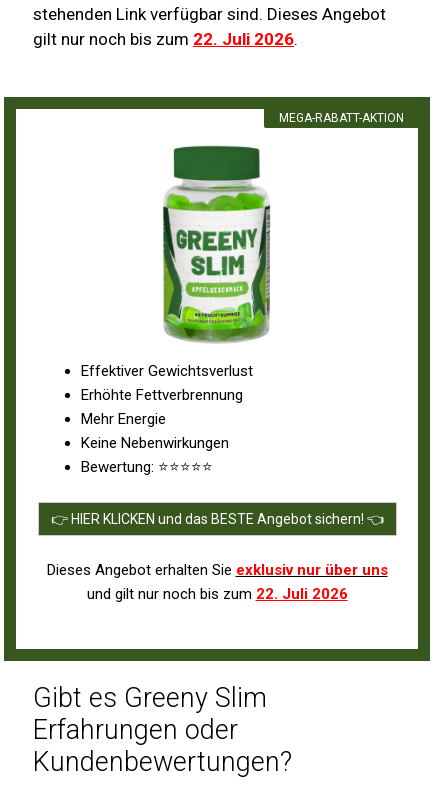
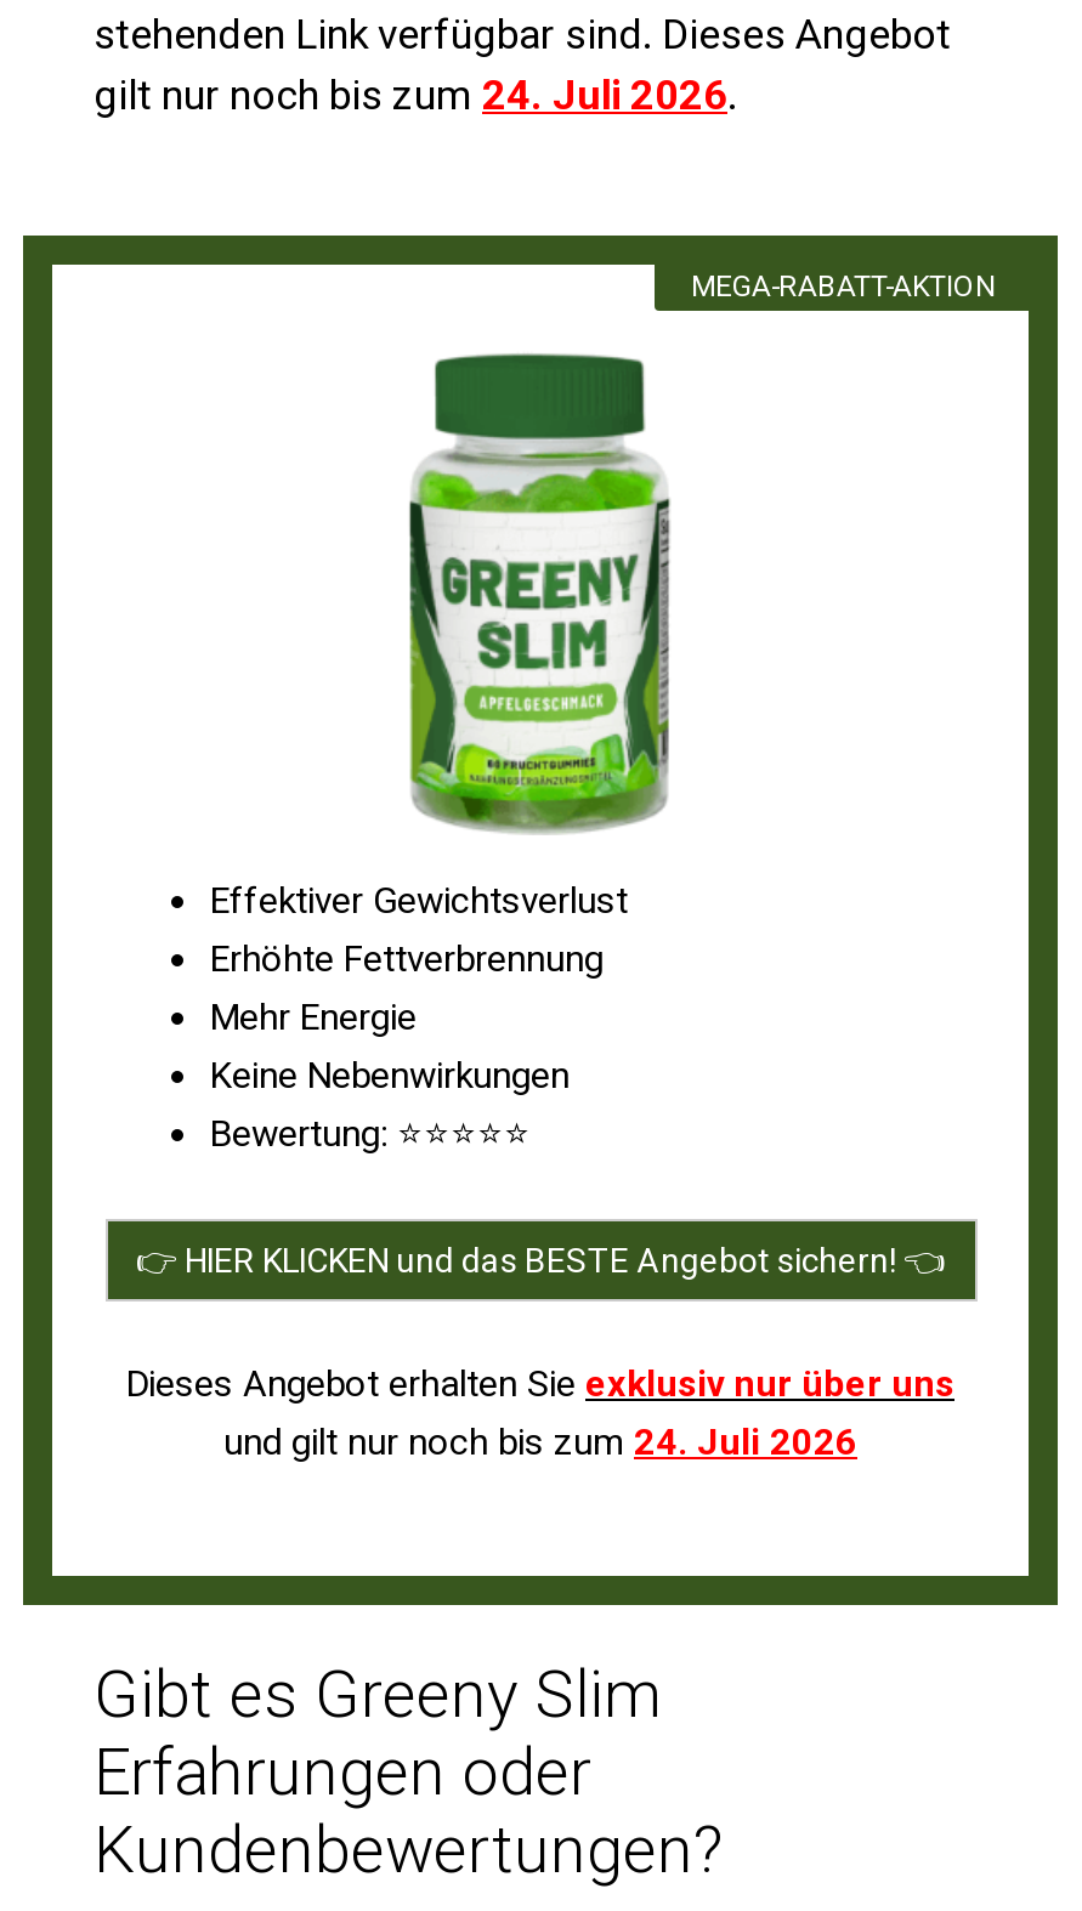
[33,28,298,48] gilt nur noch bis zum 22. Juli 2026. -> [94,69,737,118] gilt nur noch bis zum 24. Juli 2026.
[86,585,347,603] und gilt nur noch bis zum 22. Juli 2026 -> [223,1421,857,1464] und gilt nur noch bis zum 24. Juli 2026

